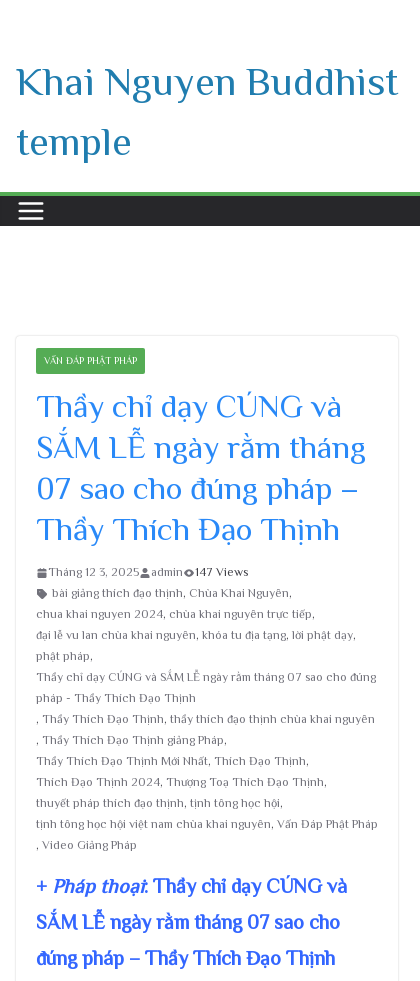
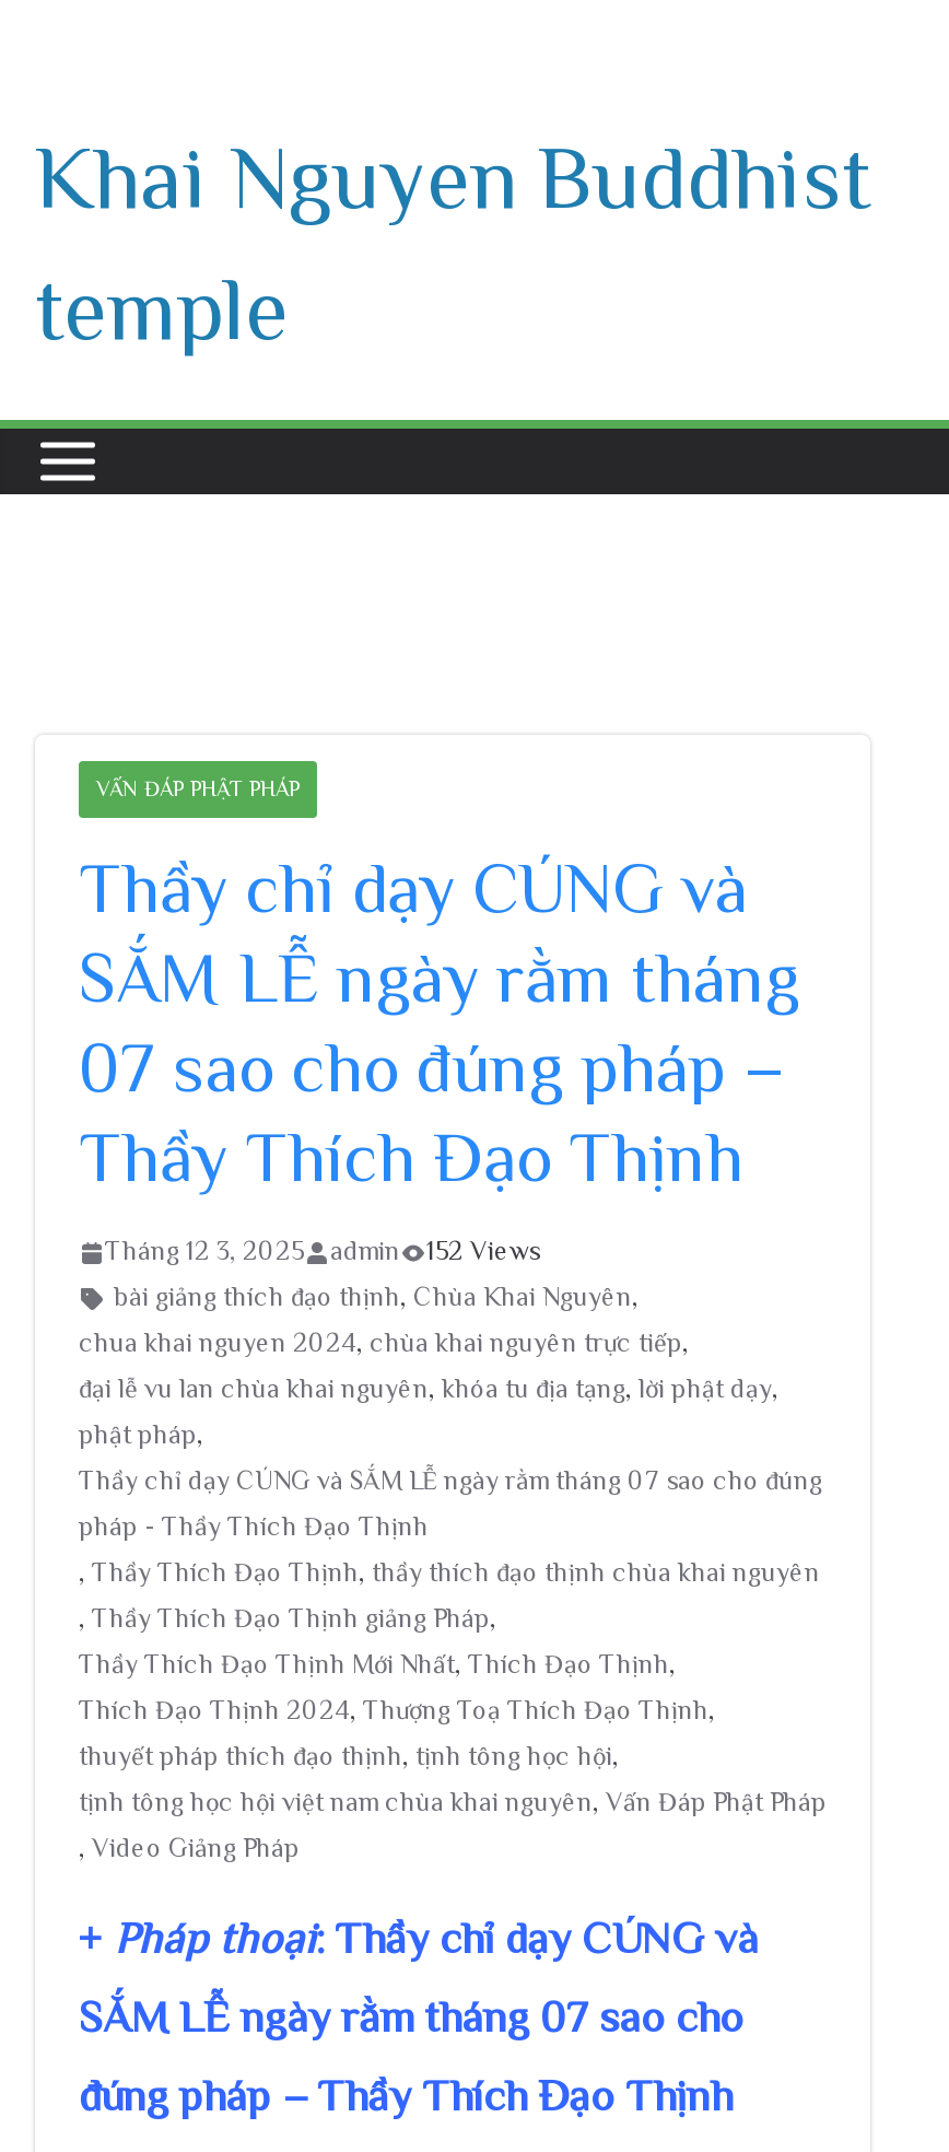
[48,565,248,579] Tháng 12 3, 2025 admin 147 Views -> [105,1236,540,1266] Tháng 12 3, 2025 admin 152 Views

